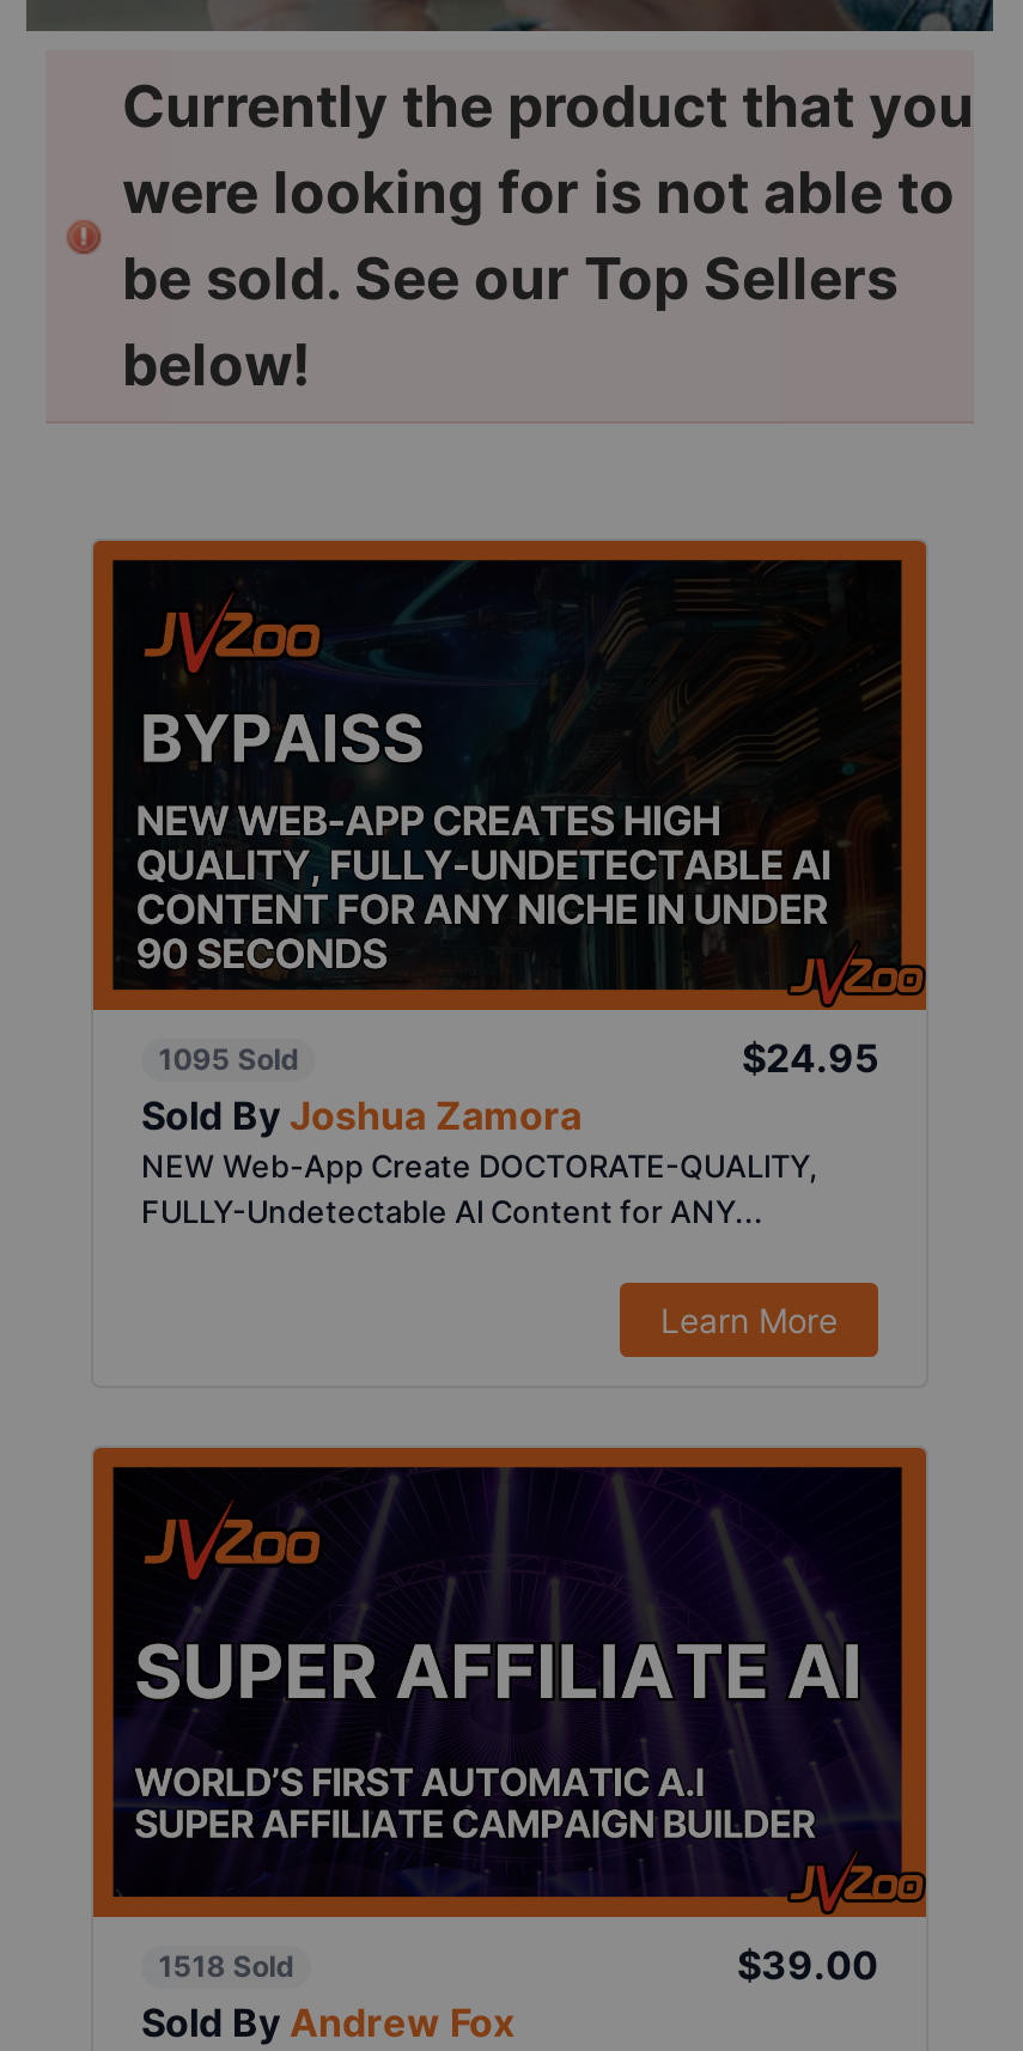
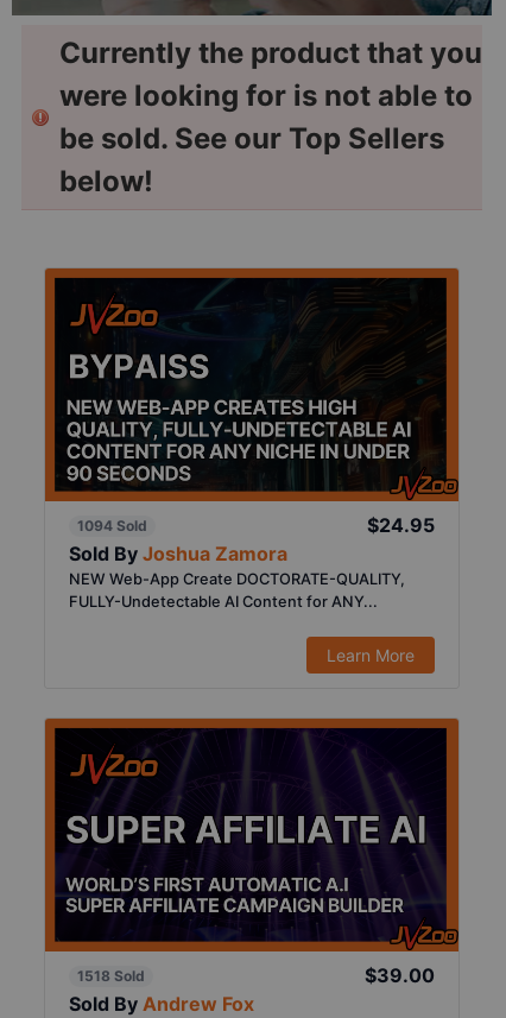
[158,1041,300,1076] 1095 Sold -> [77,516,148,534] 1094 Sold

